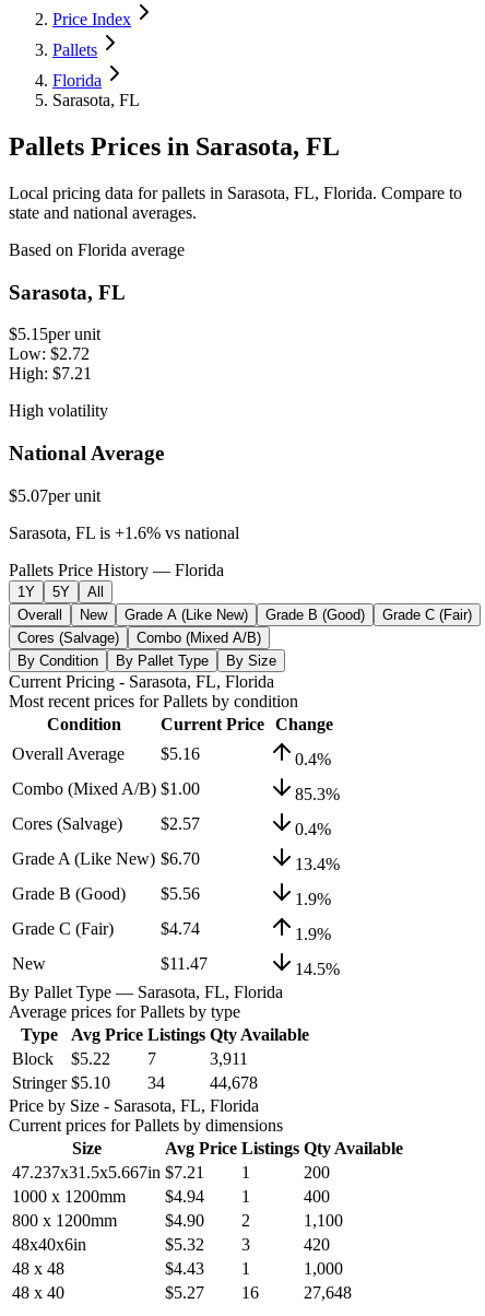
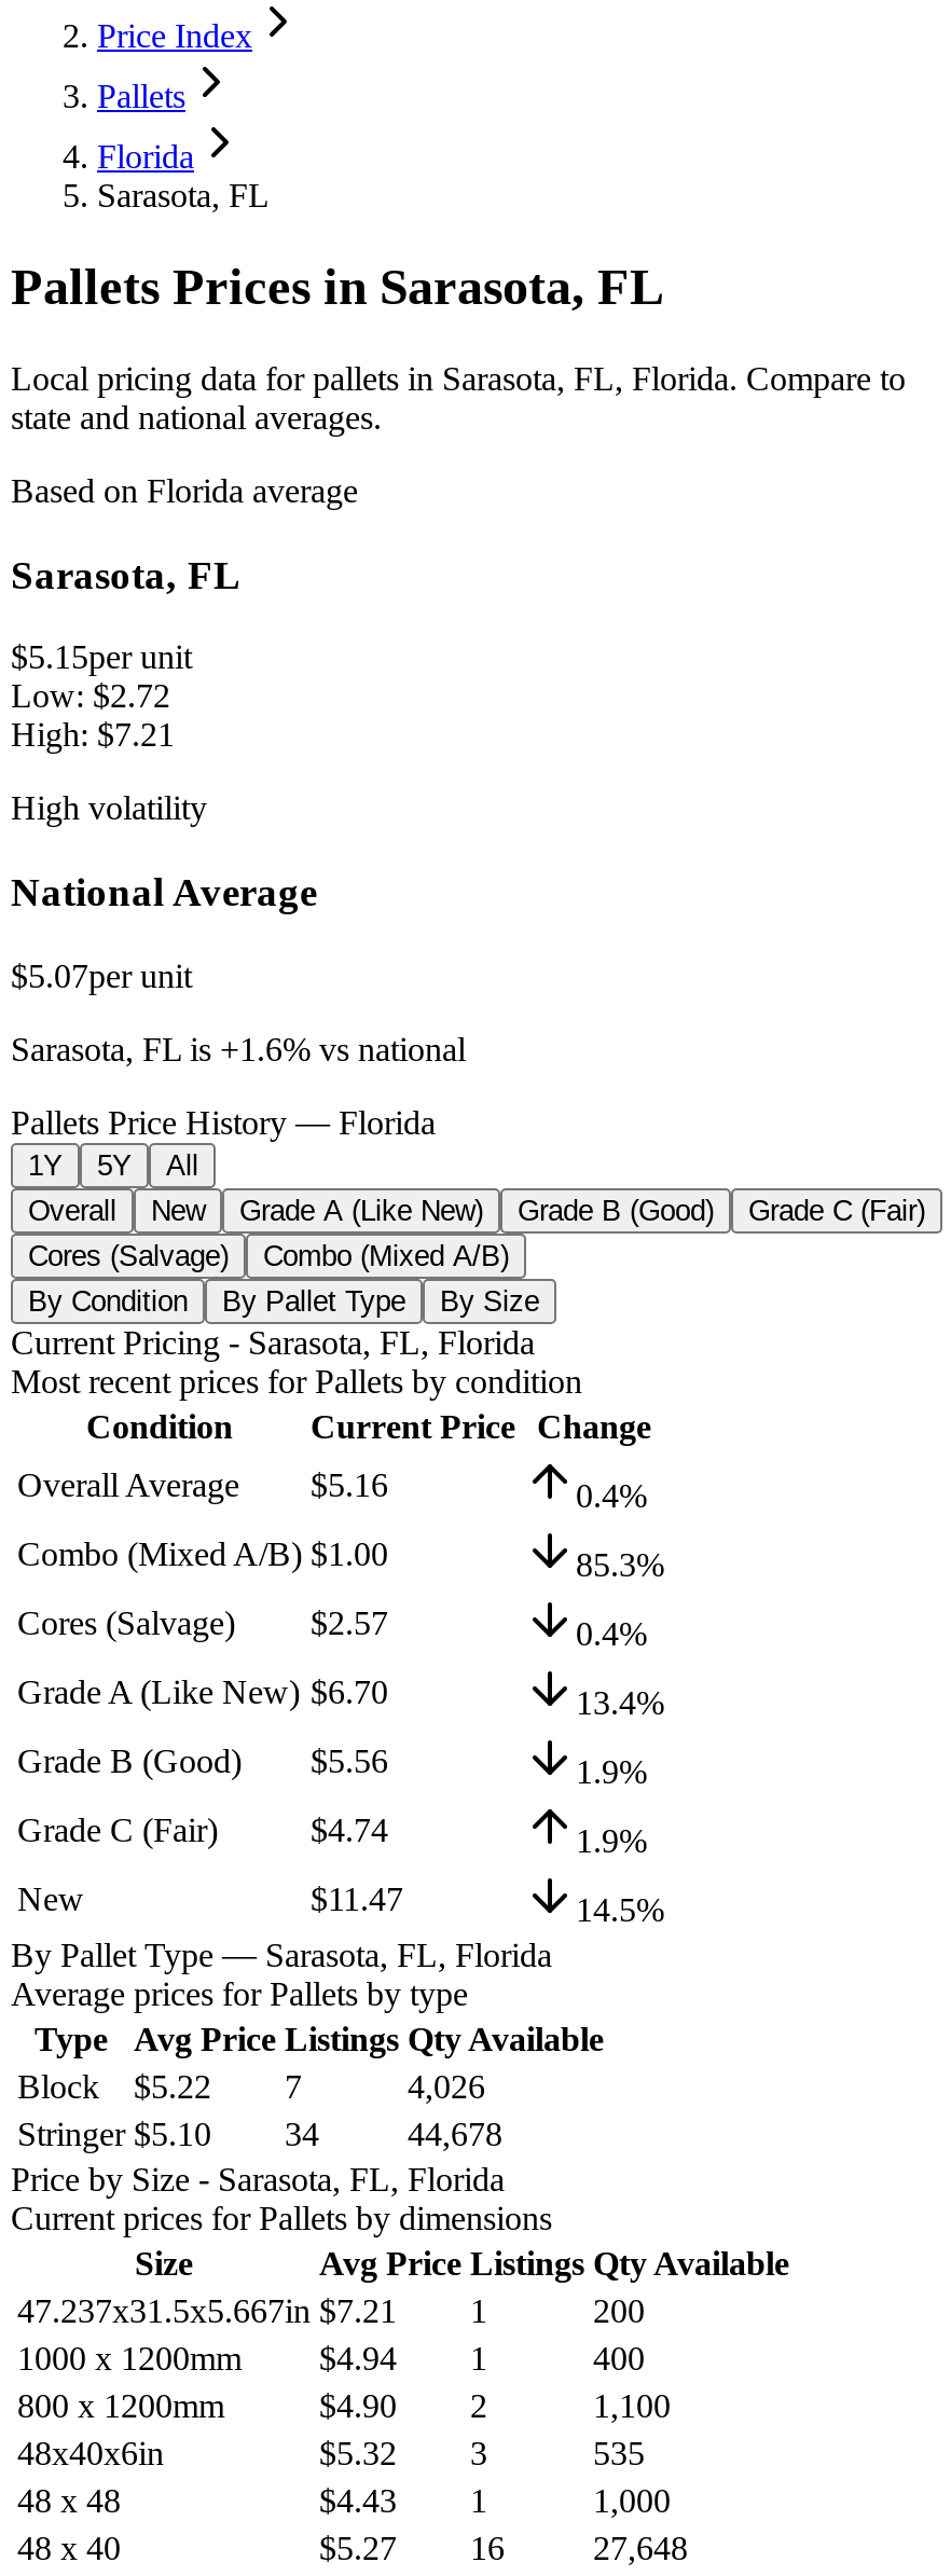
[210,1049,248,1068] 3,911 -> [408,2067,485,2104] 4,026
[304,1235,330,1253] 420 -> [593,2434,645,2471] 535

